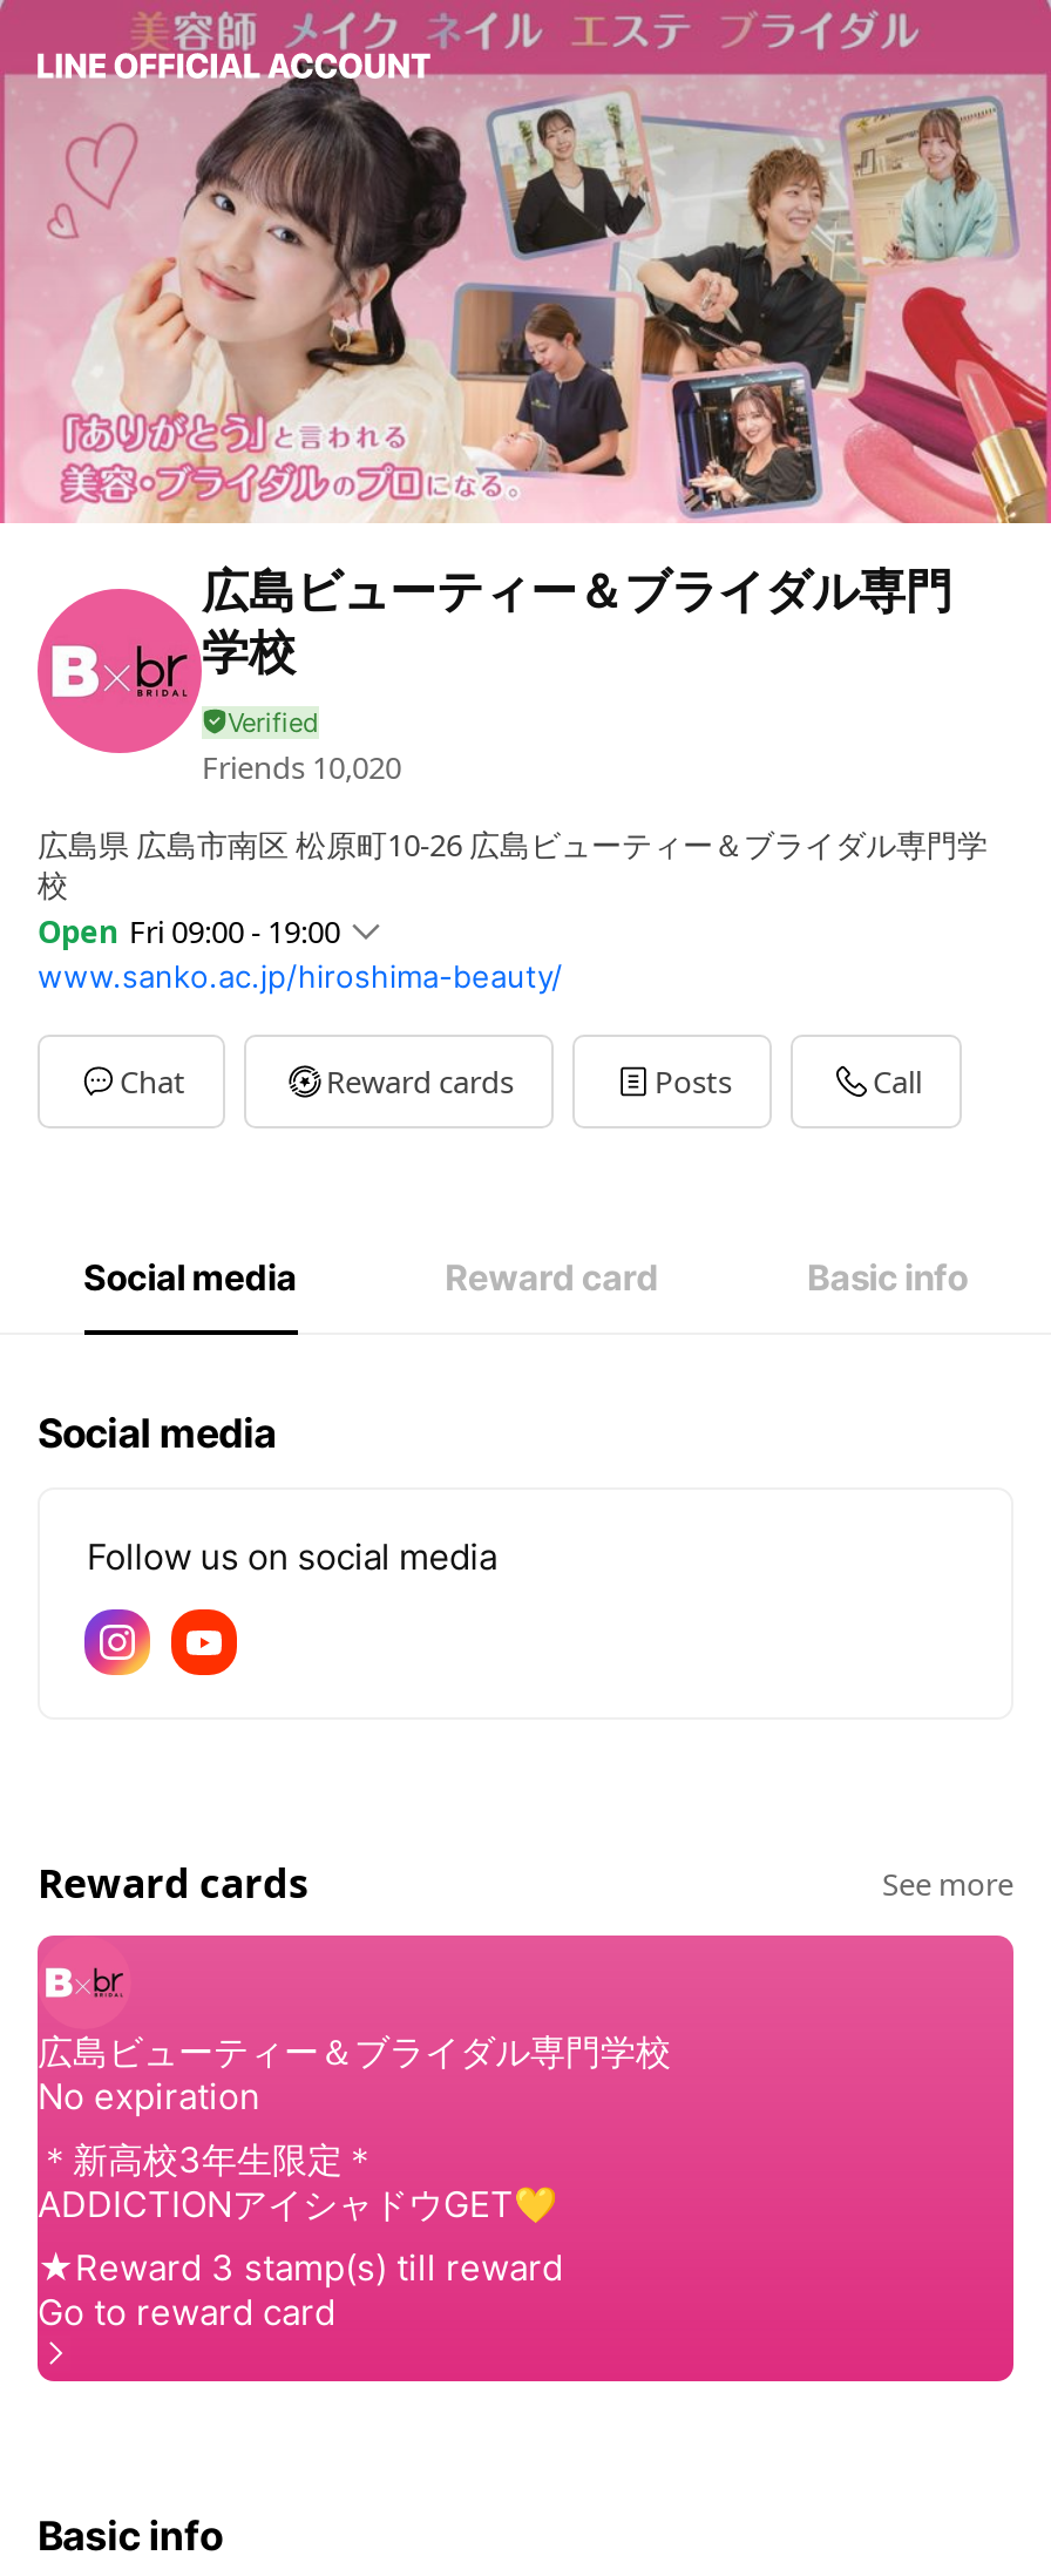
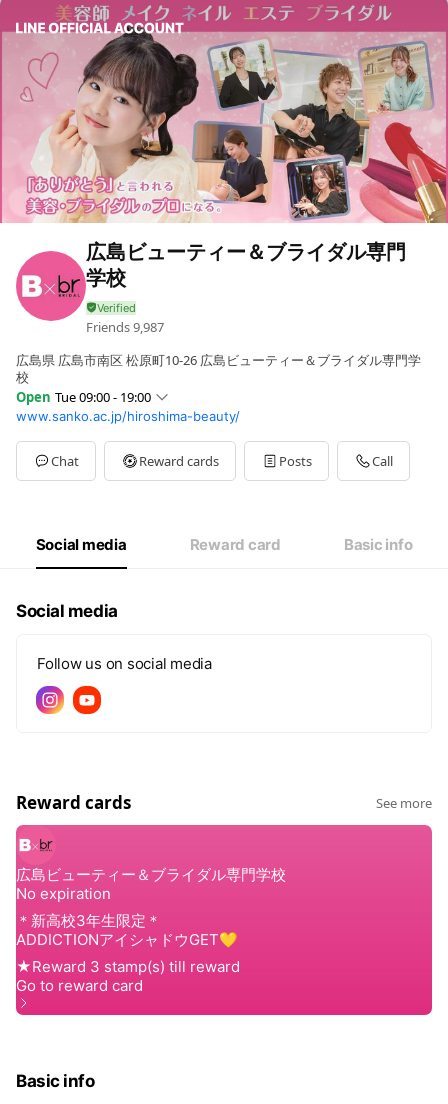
[202,747,401,789] Friends 10,020 -> [86,318,164,336] Friends 9,987
[38,911,340,953] Open Fri 09:00 - 19:00 -> [16,388,151,406] Open Tue 09:00 - 19:00

